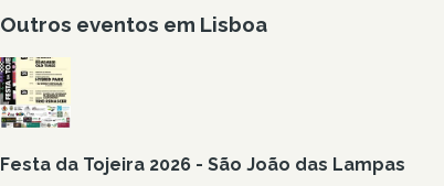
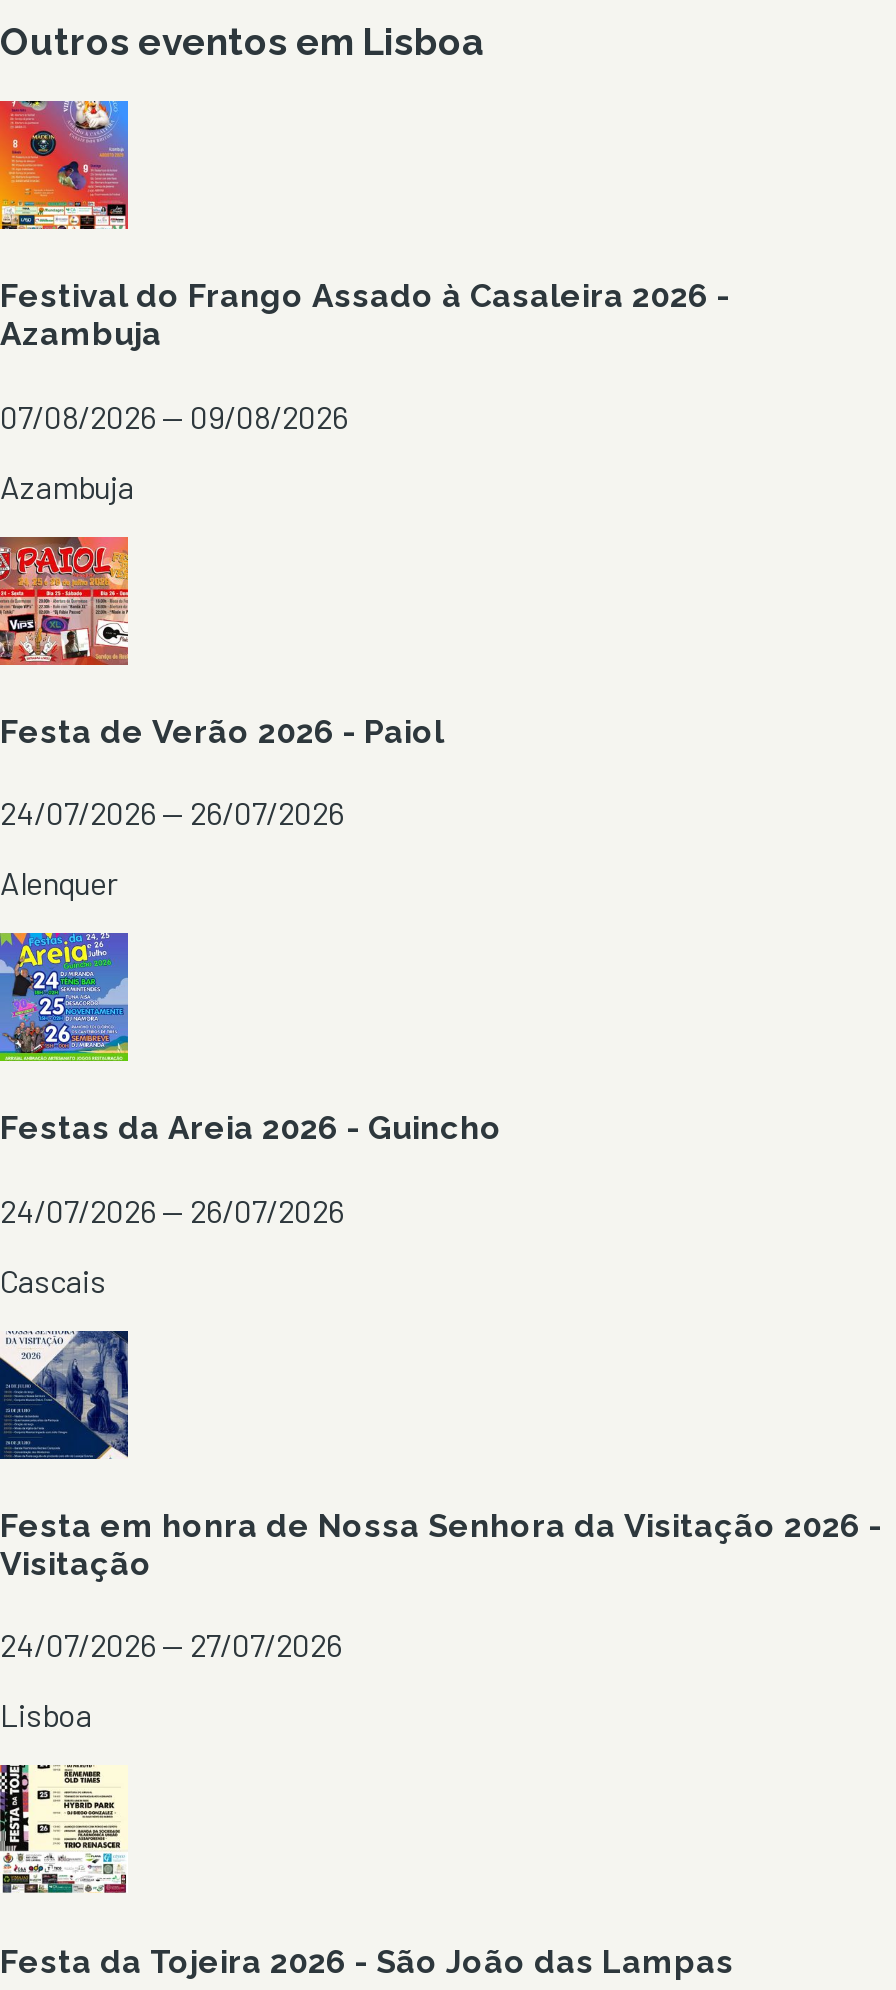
none -> [0,99,730,504] [image] | Festival do Frango Assado à Casaleira 2026 - | Azambuja | 07/08/2026 — 09/08/2026 | Azambuja
none -> [0,535,444,901] [image] | Festa de Verão 2026 - Paiol | 24/07/2026 — 26/07/2026 | Alenquer
none -> [0,931,502,1298] [image] | Festas da Areia 2026 - Guincho | 24/07/2026 — 26/07/2026 | Cascais
none -> [0,1329,882,1733] [image] | Festa em honra de Nossa Senhora da Visitação 2026 - | Visitação | 24/07/2026 — 27/07/2026 | Lisboa

